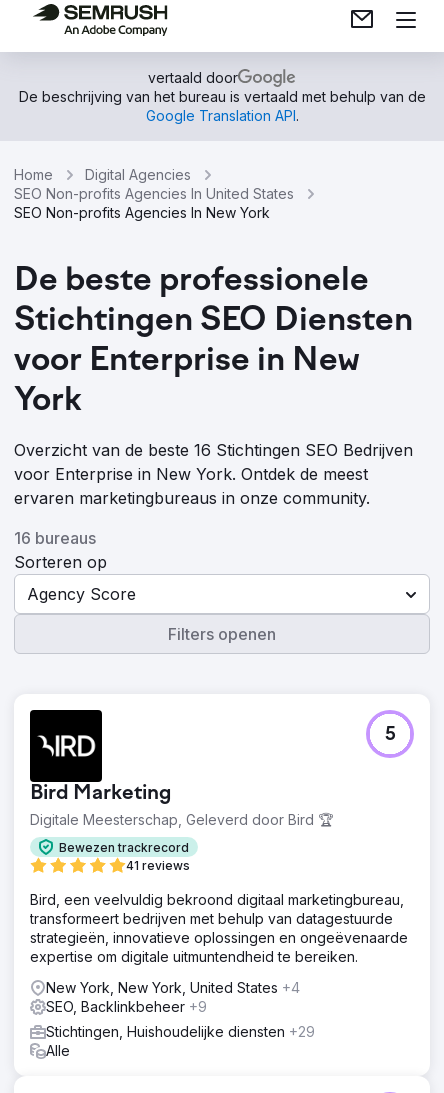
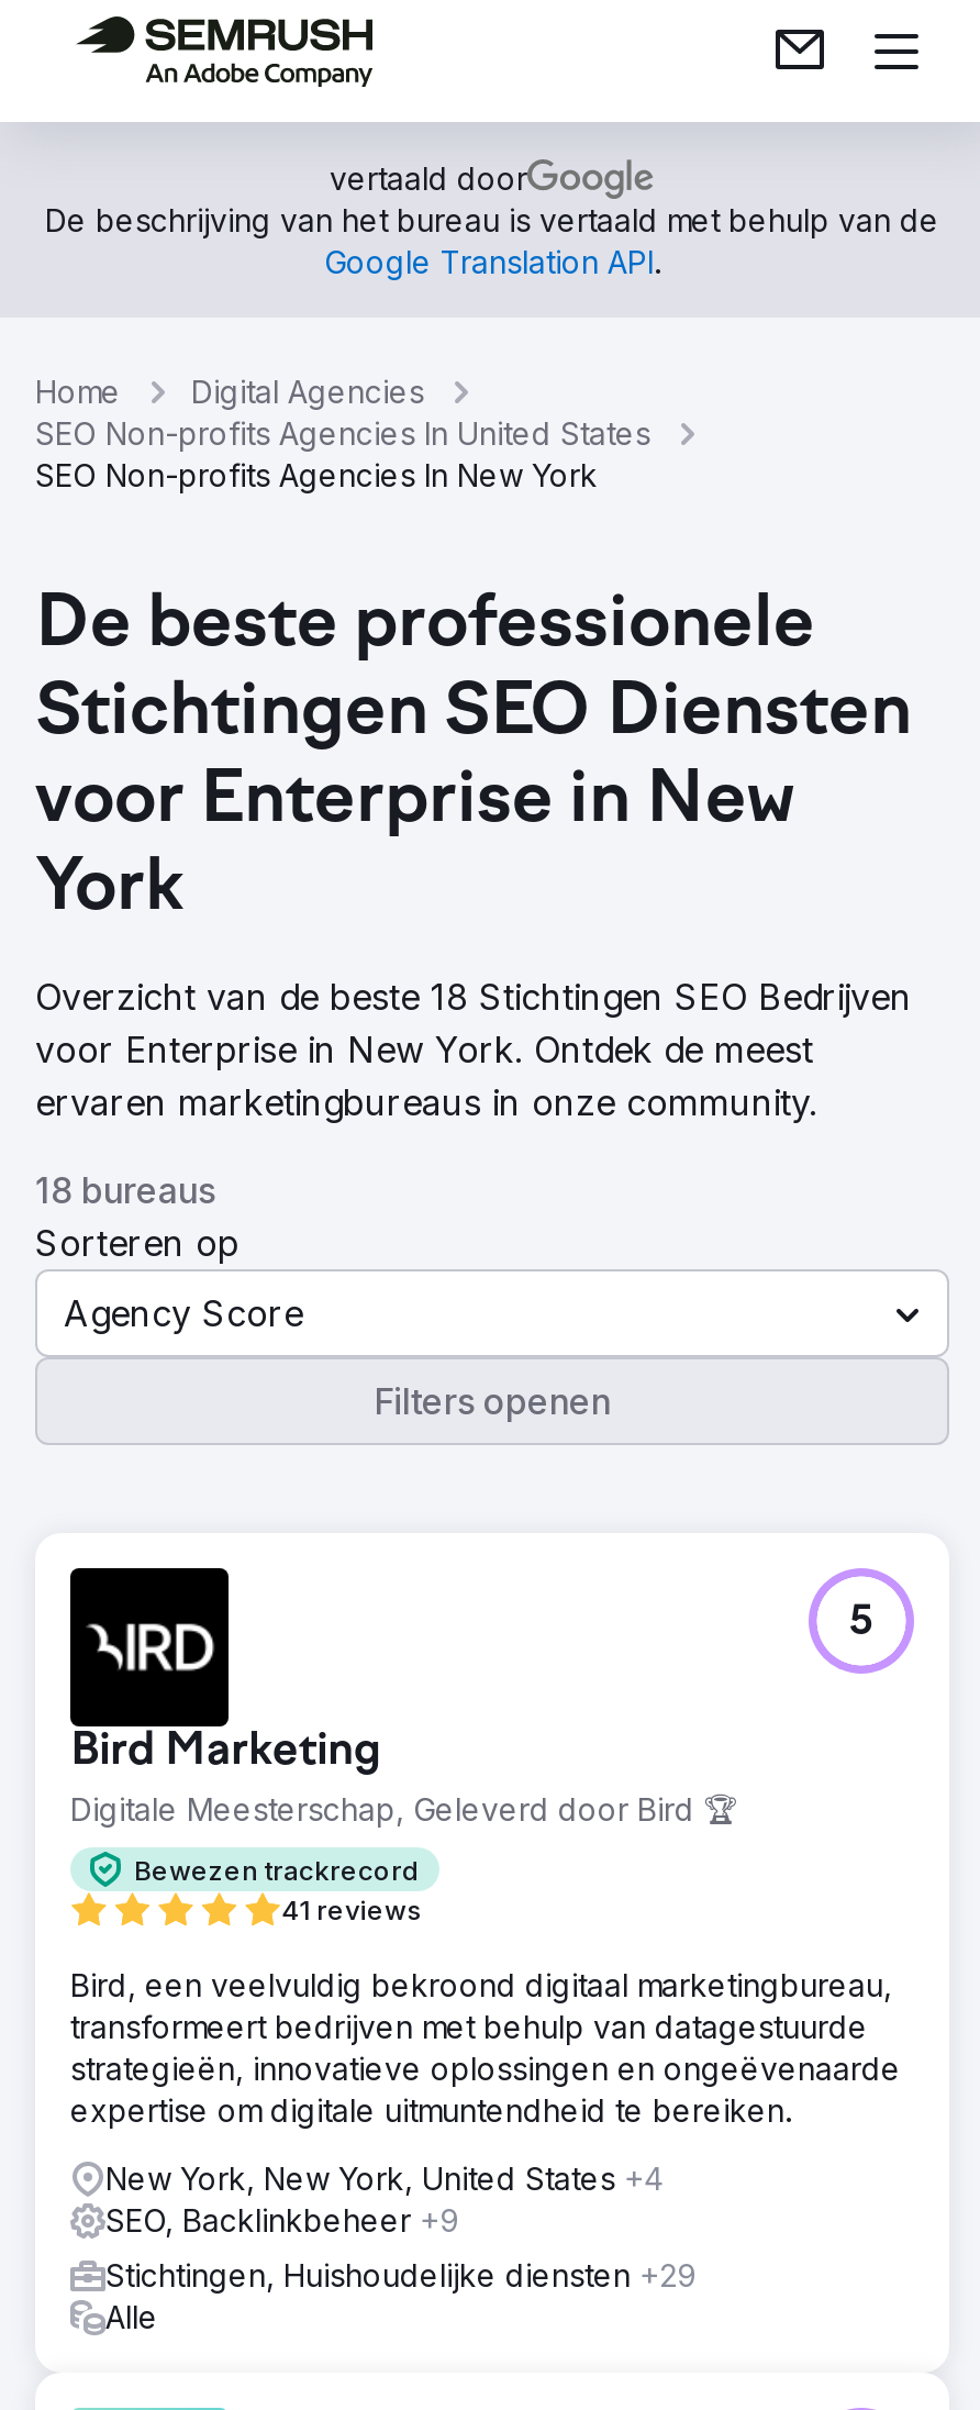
[14,440,413,460] Overzicht van de beste 16 Stichtingen SEO Bedrijven -> [35,975,912,1019] Overzicht van de beste 18 Stichtingen SEO Bedrijven
[14,528,96,548] 16 bureaus -> [35,1168,215,1212] 18 bureaus

